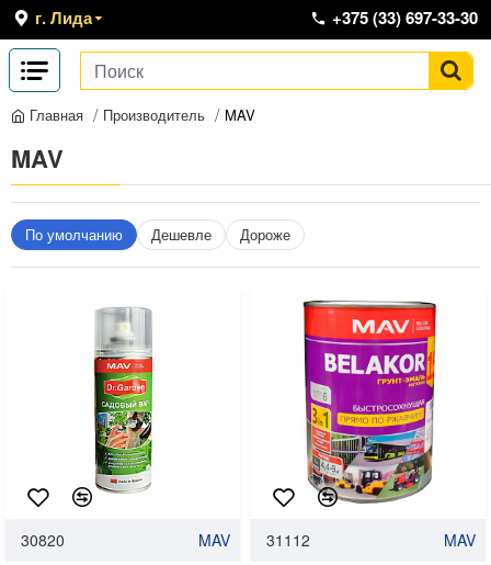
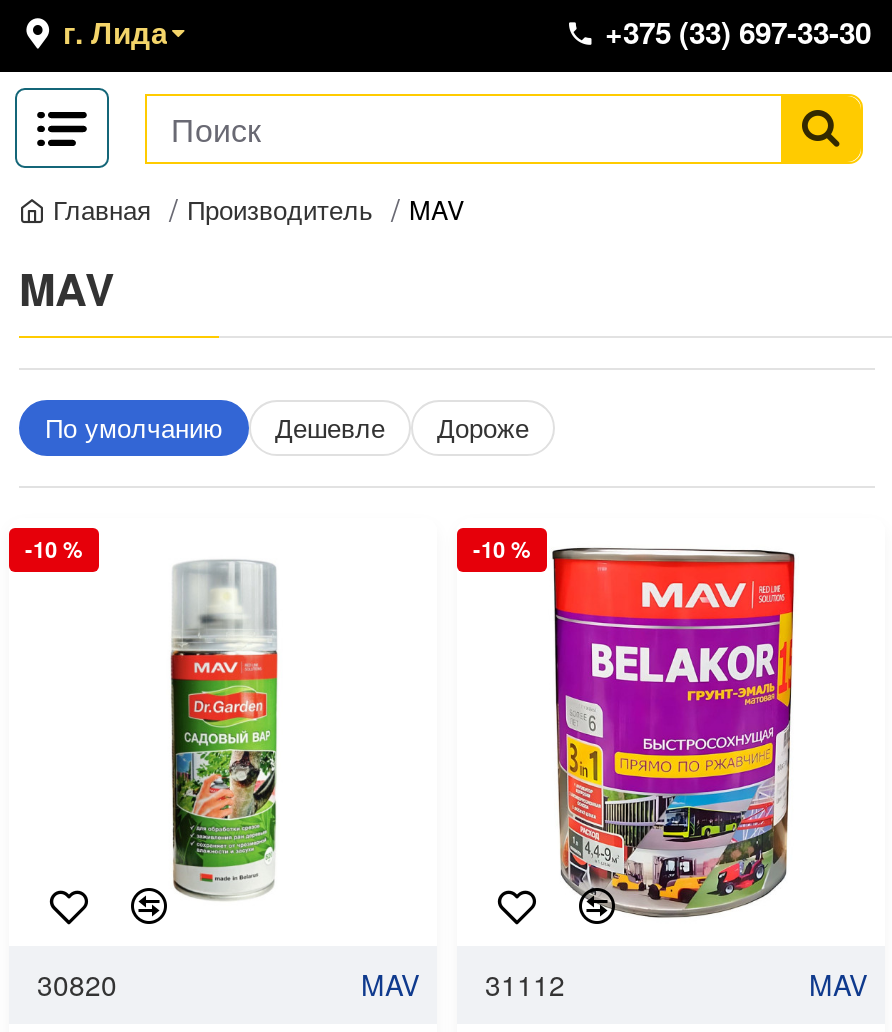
none -> [25,534,83,564] -10 %
none -> [473,534,531,564] -10 %

